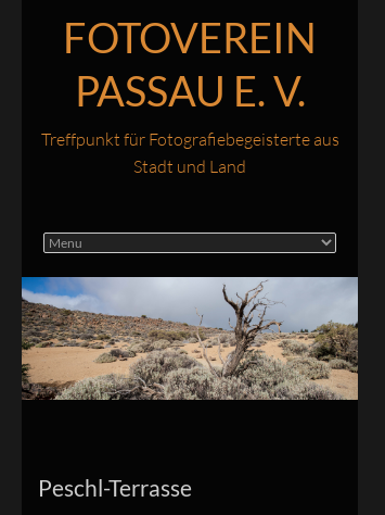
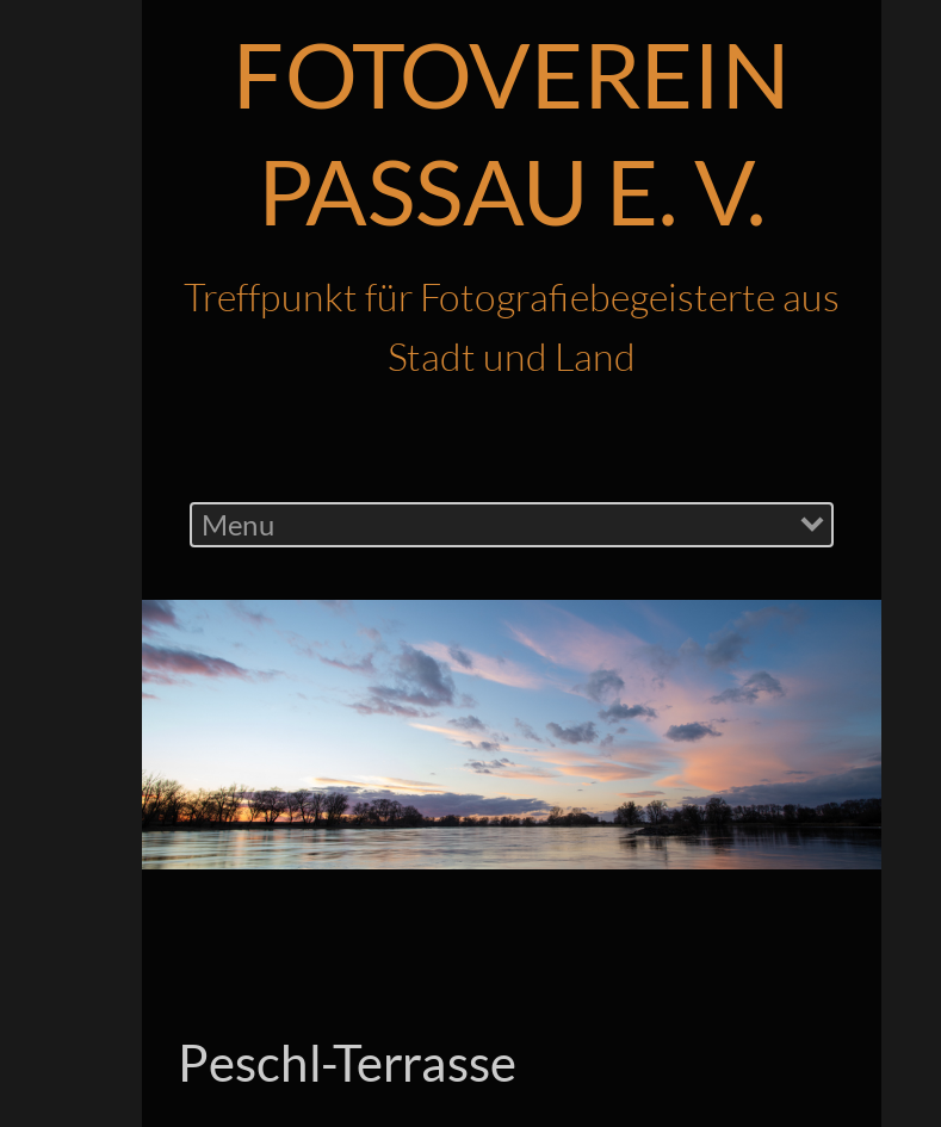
[21,276,359,401] [image] -> [140,597,881,872] [image]

